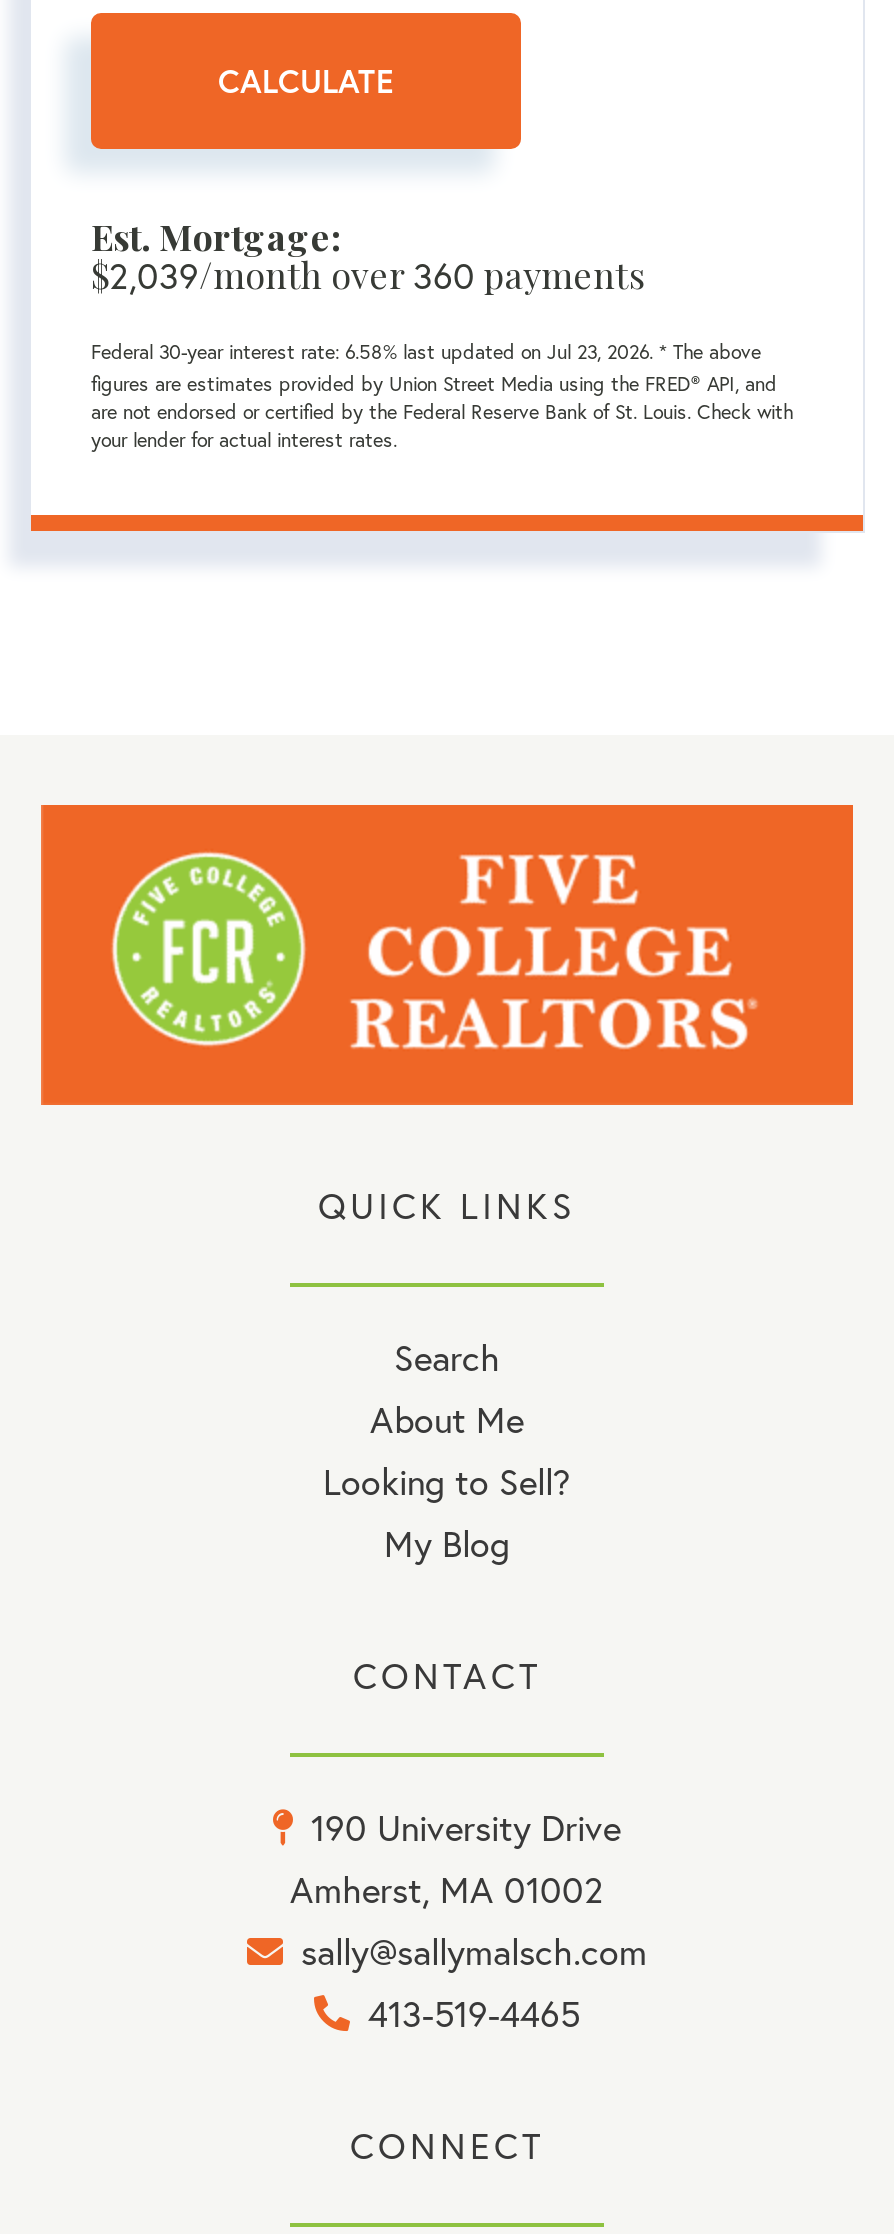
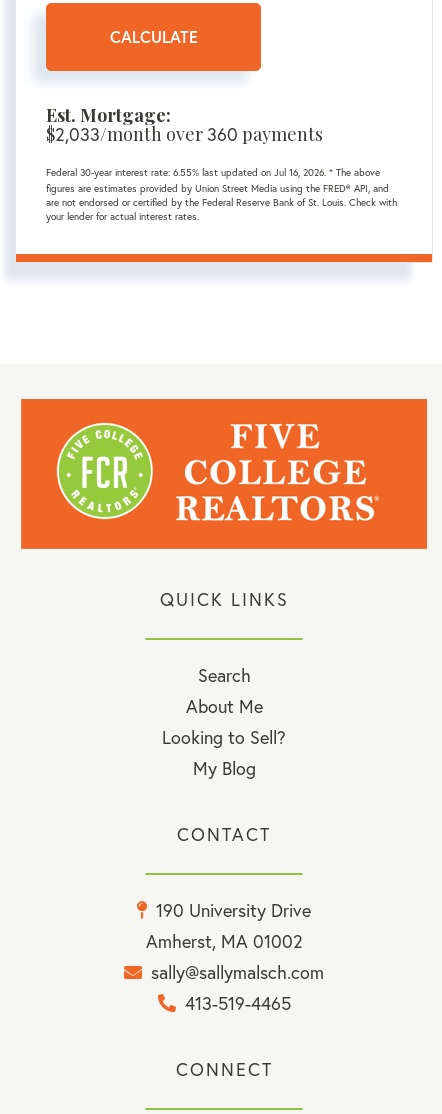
[91,252,645,300] $2,039/month over 360 payments -> [46,122,323,146] $2,033/month over 360 payments
[91,340,761,366] Federal 30-year interest rate: 6.58% last updated on Jul 23, 2026. * The above -> [46,166,380,179] Federal 30-year interest rate: 6.55% last updated on Jul 16, 2026. * The above

